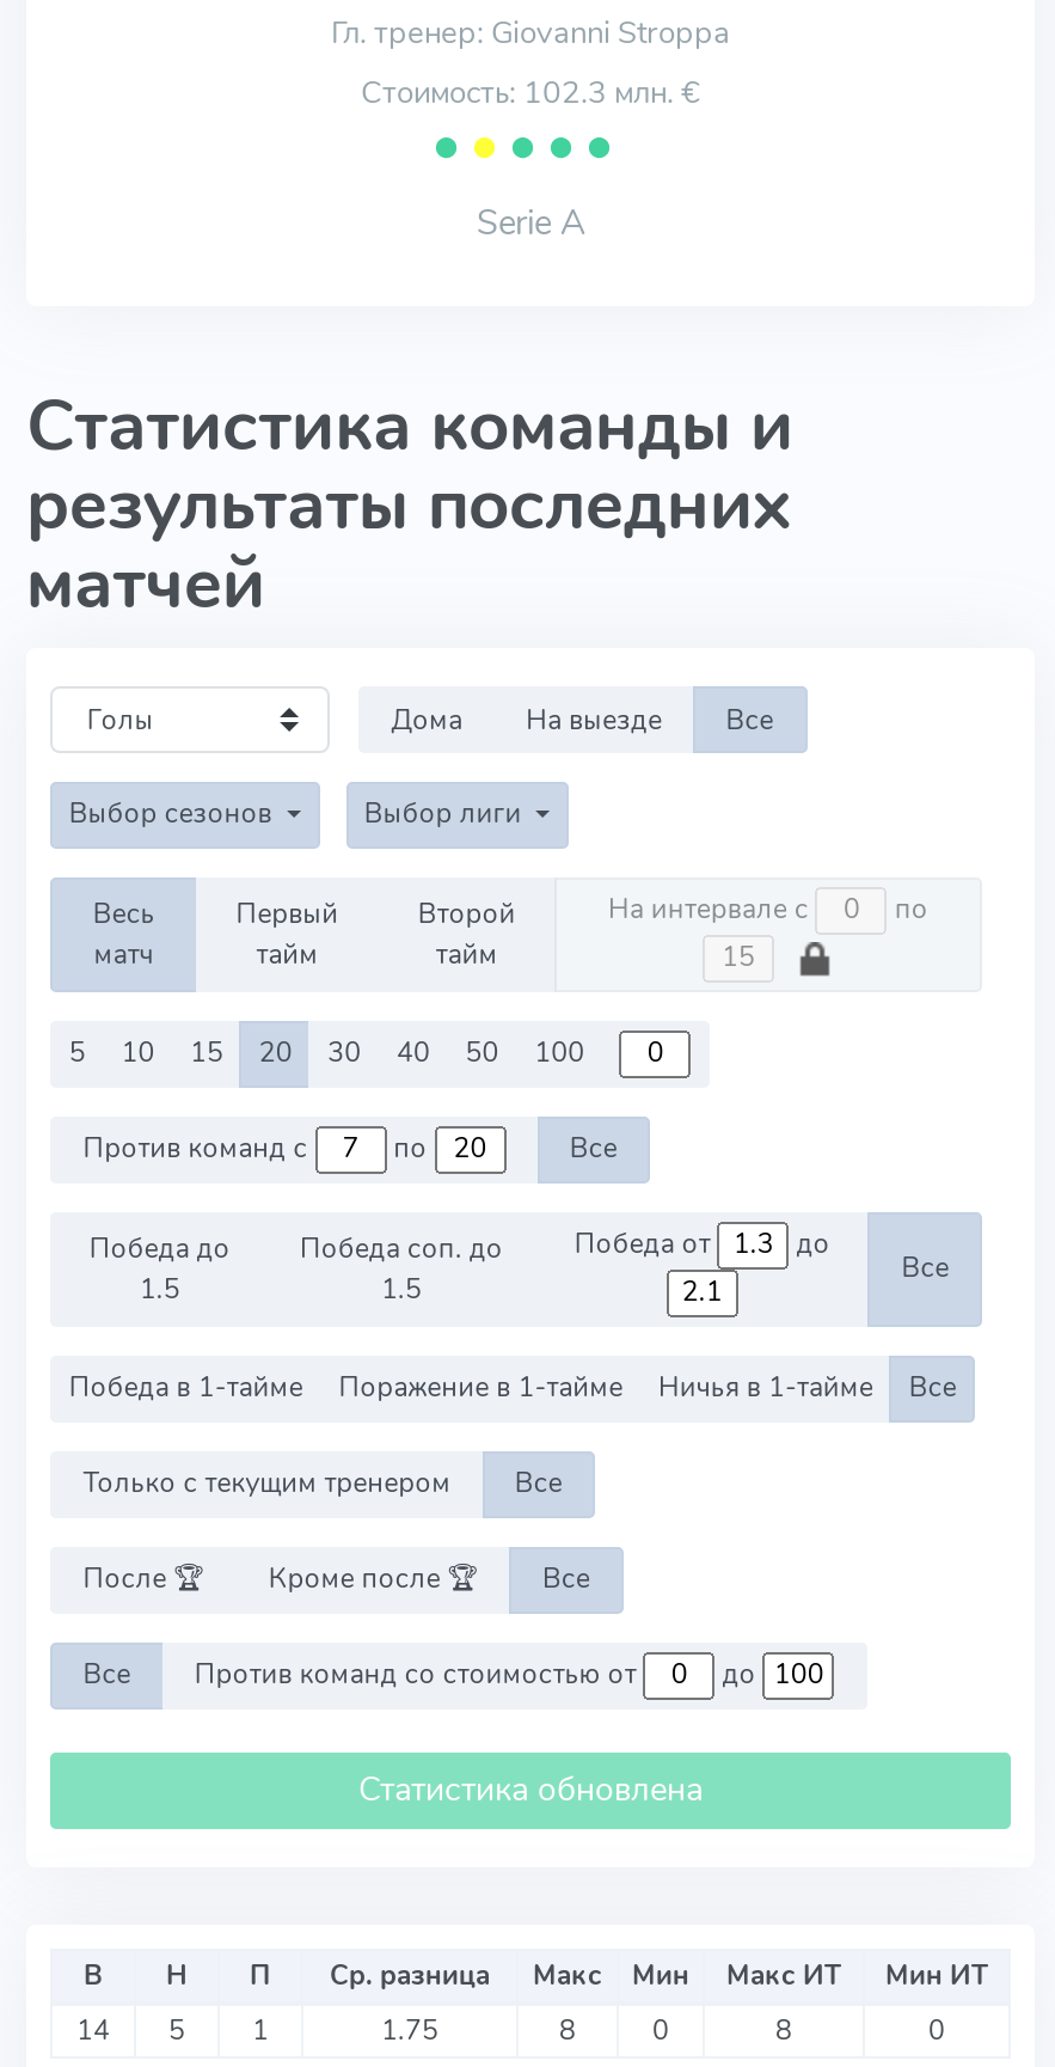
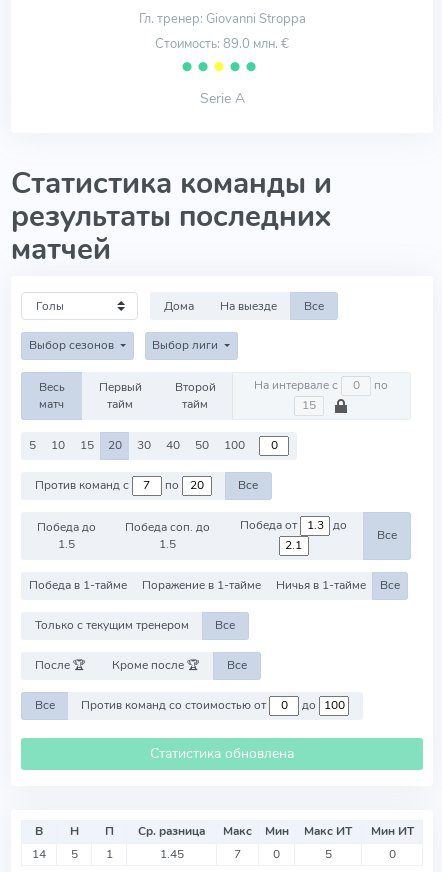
[361,72,700,115] Стоимость: 102.3 млн. € -> [155,35,289,53] Стоимость: 89.0 млн. €
[381,2010,438,2048] 1.75 -> [159,846,183,862] 1.45
[559,2010,669,2048] 8 0 -> [234,846,280,862] 7 0
[775,2010,792,2048] 8 -> [324,846,331,862] 5

